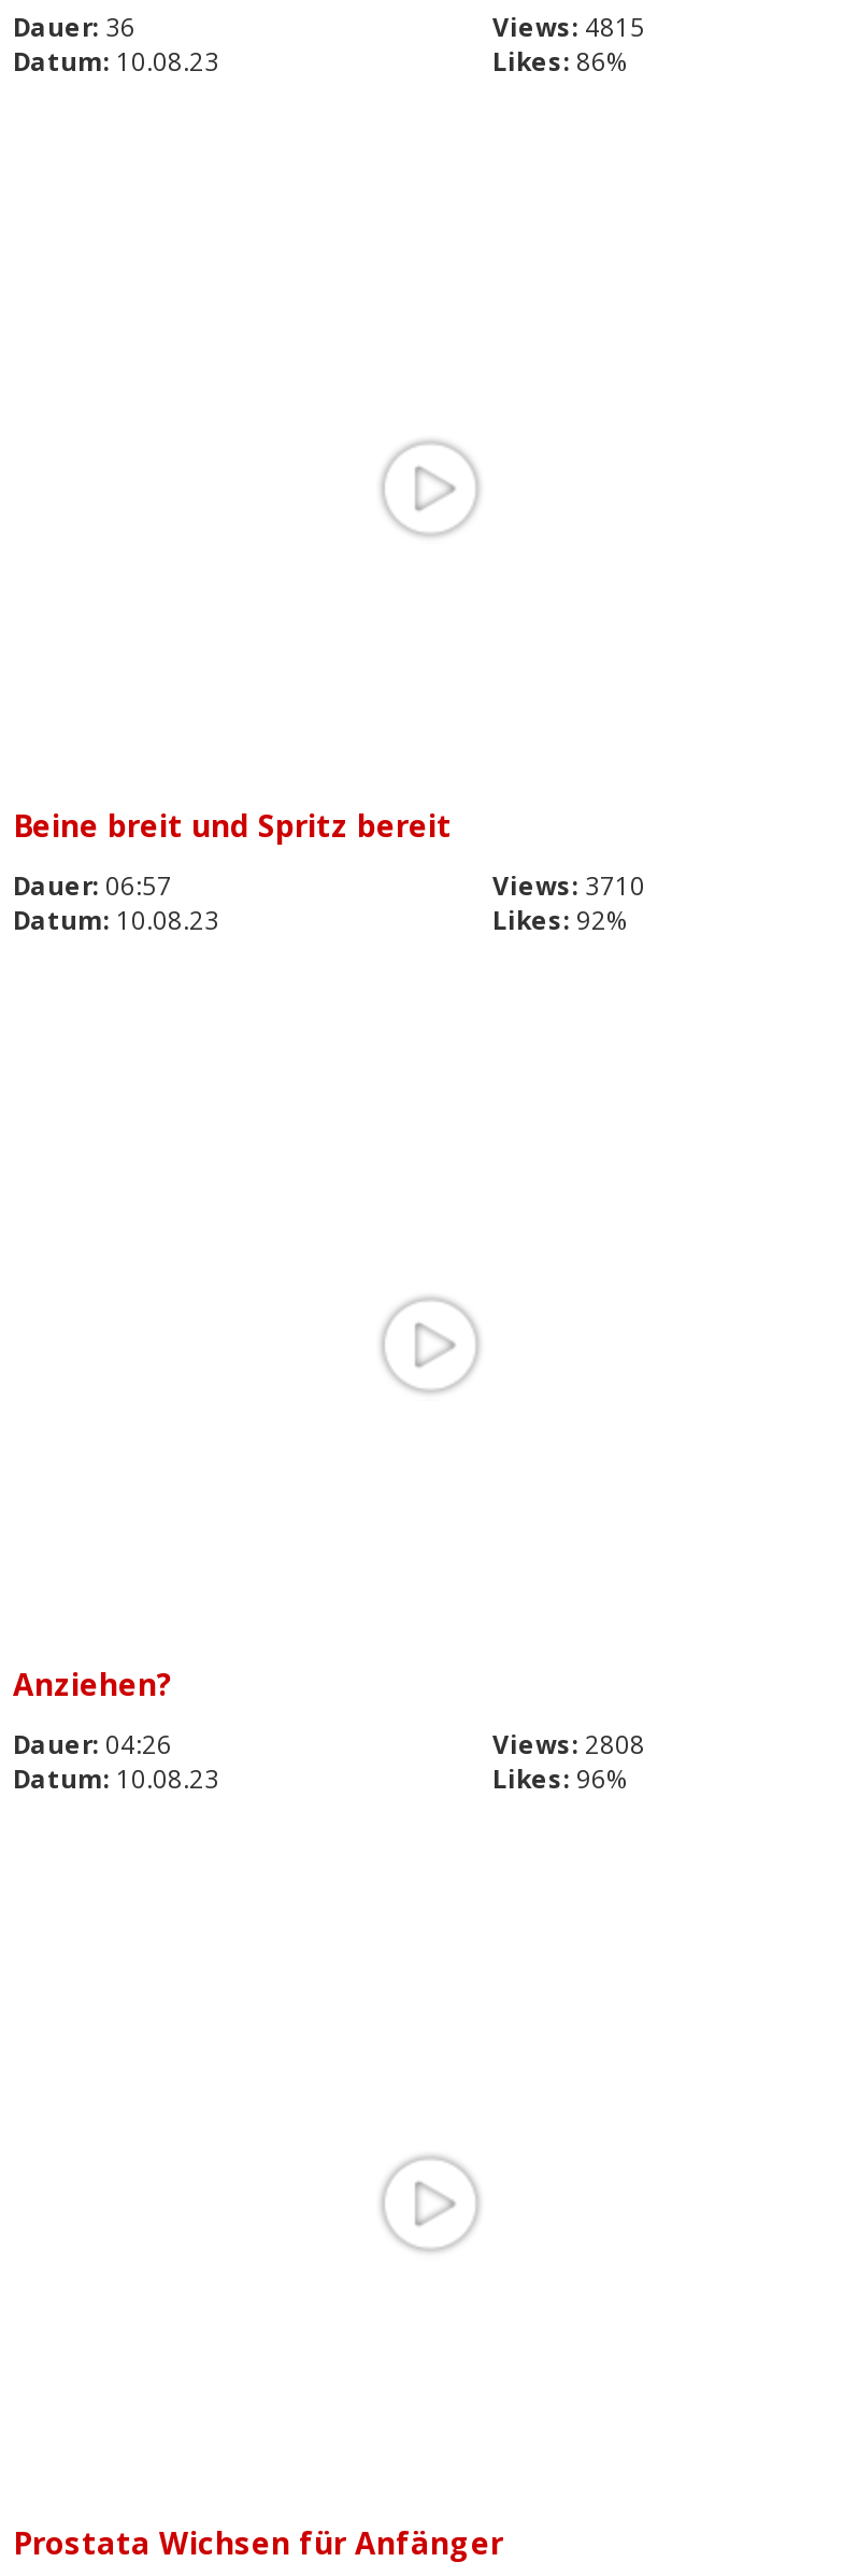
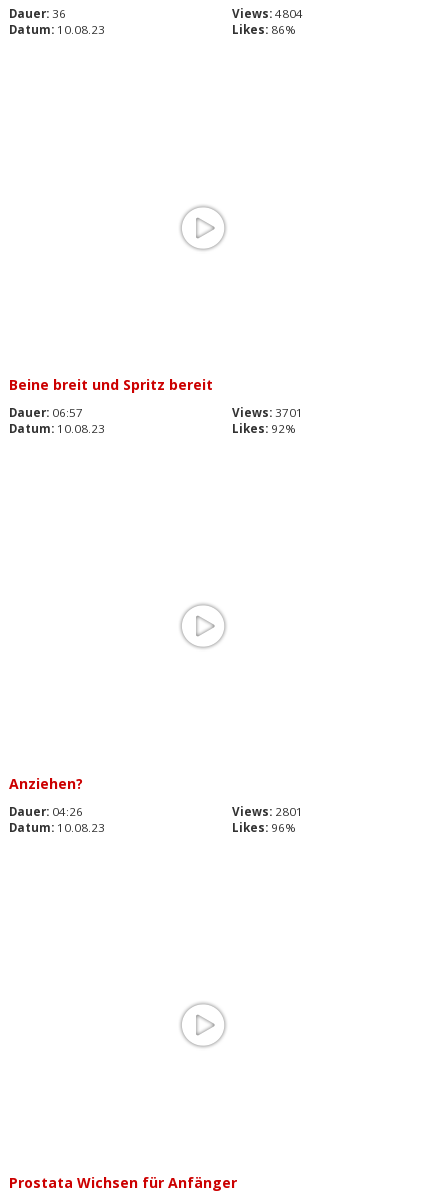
[492,11,645,43] Views: 4815 -> [232,6,303,21] Views: 4804
[492,869,645,902] Views: 3710 -> [232,405,303,420] Views: 3701
[492,1728,645,1760] Views: 2808 -> [232,804,303,819] Views: 2801

